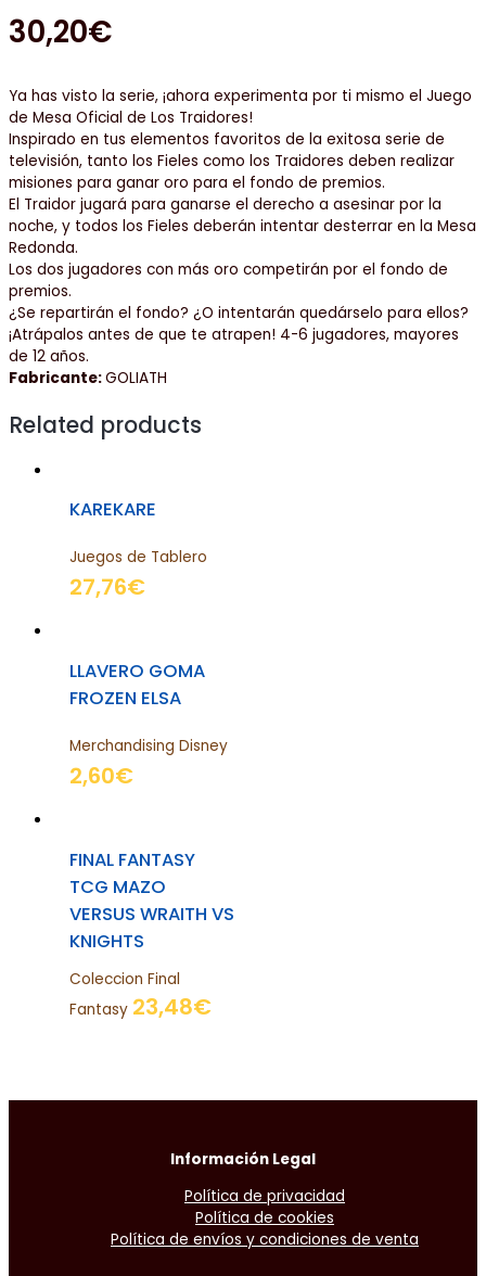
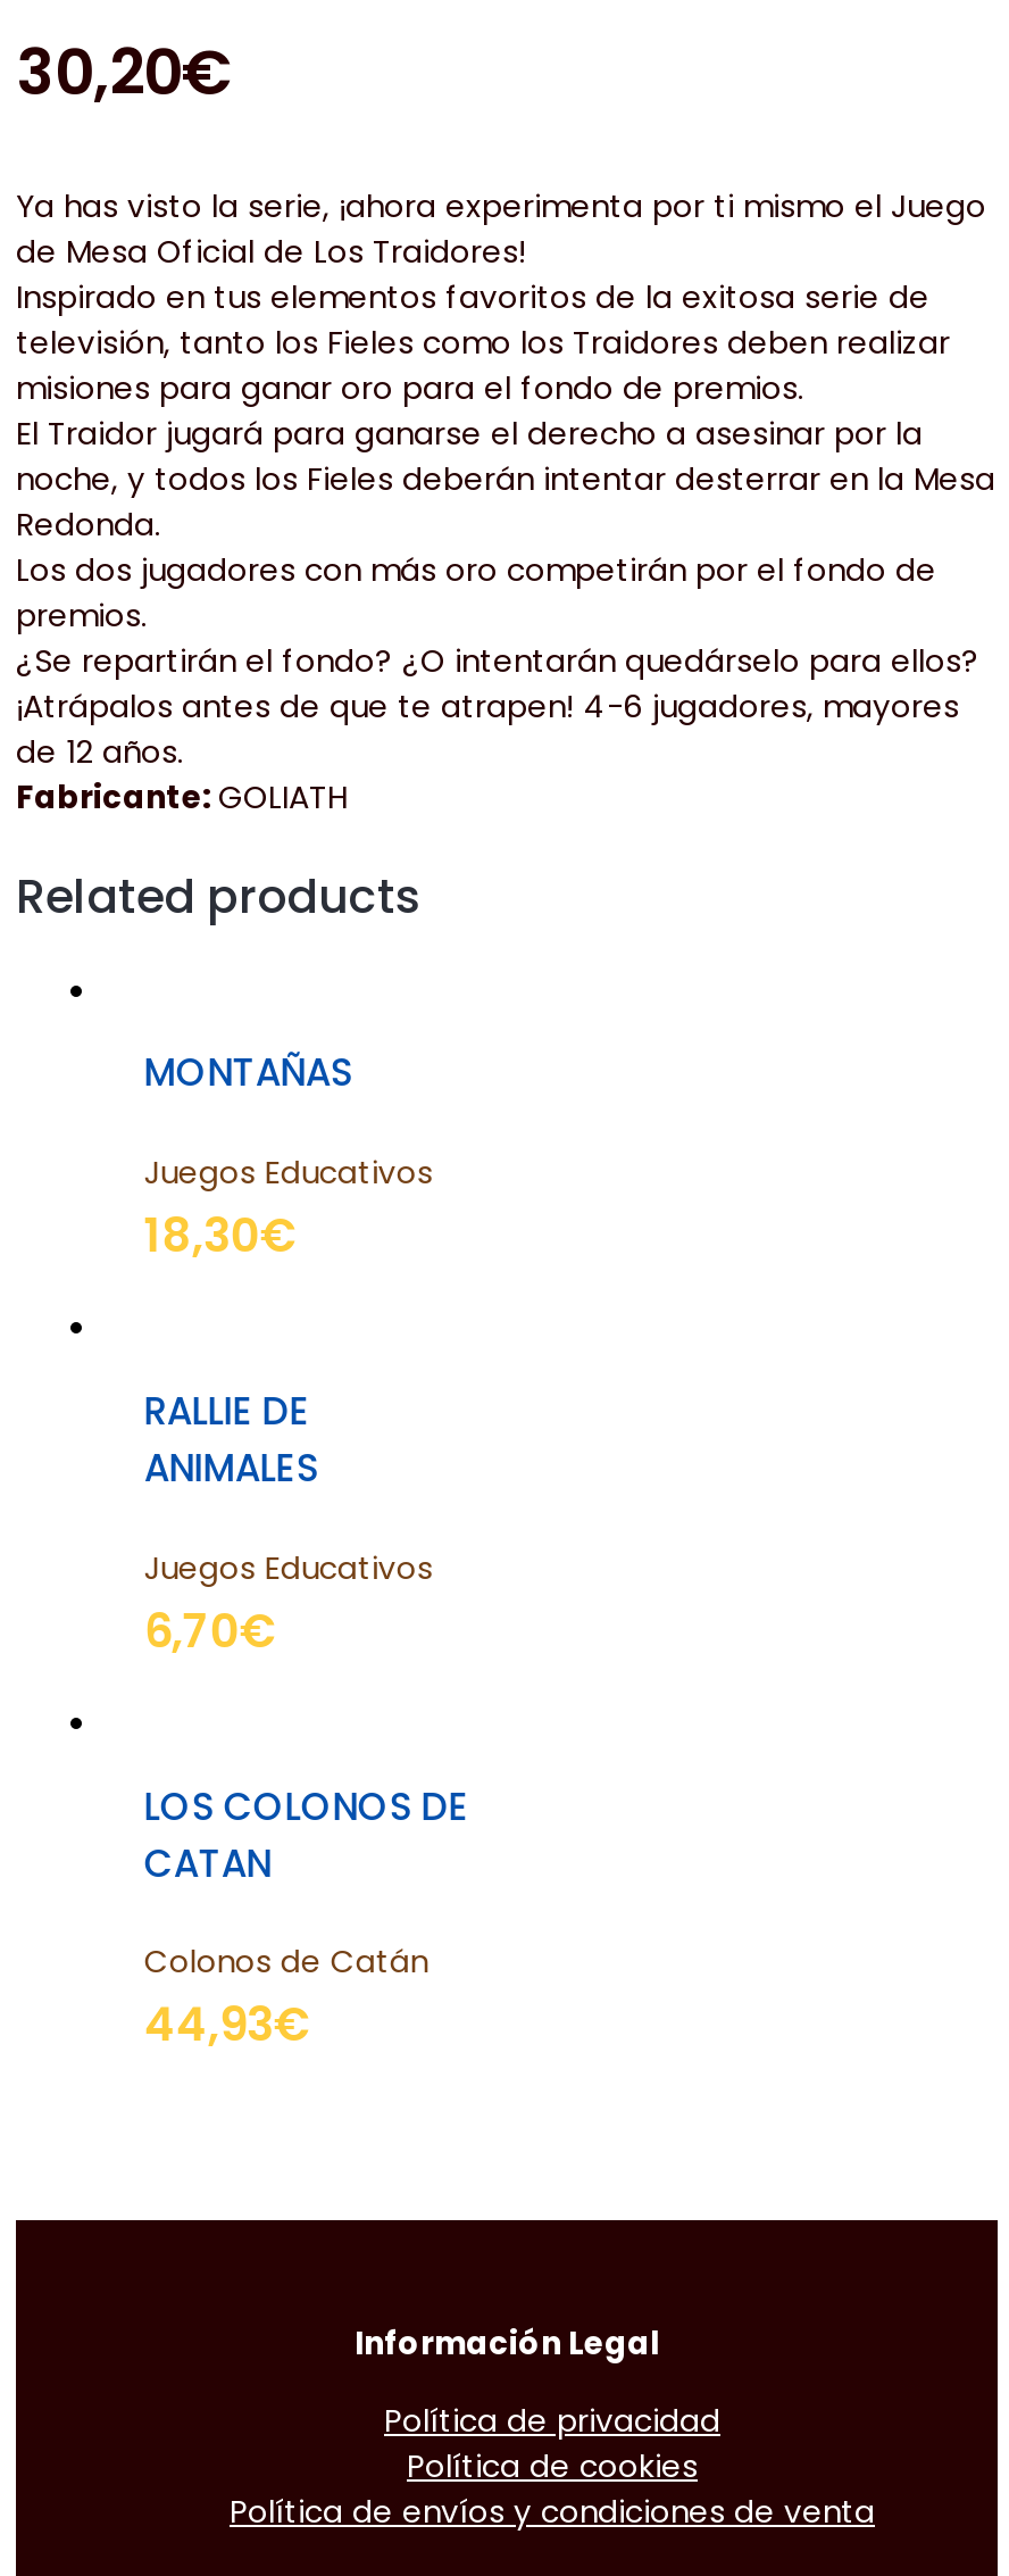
[70,497,157,522] KAREKARE -> [144,1048,353,1100] MONTAÑAS
[70,547,208,602] Juegos de Tablero | 27,76€ -> [144,1152,433,1268] Juegos Educativos | 18,30€
[70,659,205,711] LLAVERO GOMA | FROZEN ELSA -> [144,1386,319,1495] RALLIE DE | ANIMALES
[70,735,228,791] Merchandising Disney | 2,60€ -> [144,1547,433,1662] Juegos Educativos | 6,70€
[70,847,235,953] FINAL FANTASY | TCG MAZO | VERSUS WRAITH VS | KNIGHTS -> [144,1781,469,1890] LOS COLONOS DE | CATAN
[70,969,212,1022] Coleccion Final | Fantasy 23,48 € -> [144,1941,428,2057] Colonos de Catán | 44,93€

